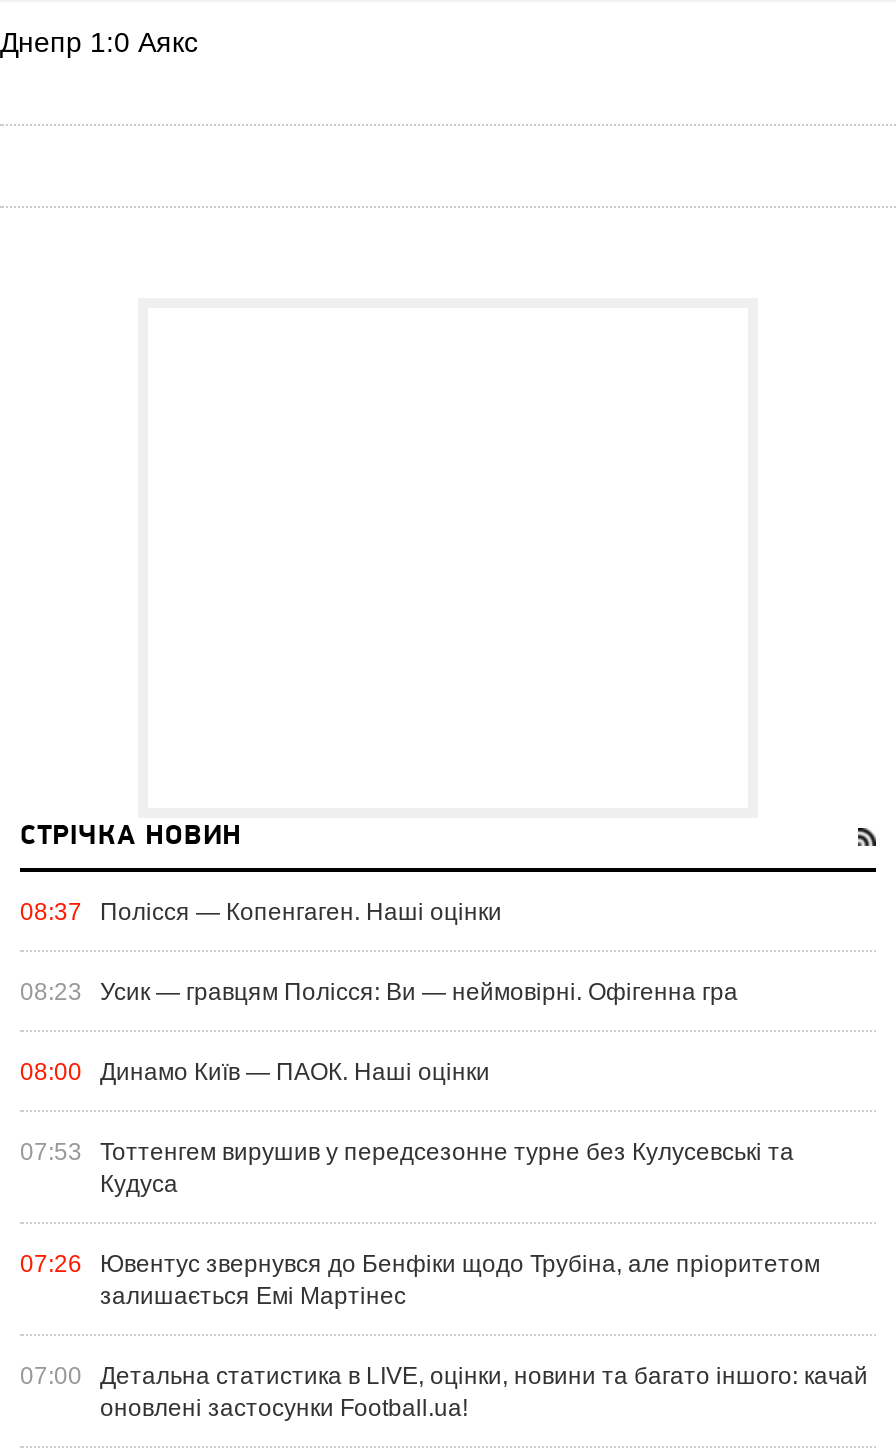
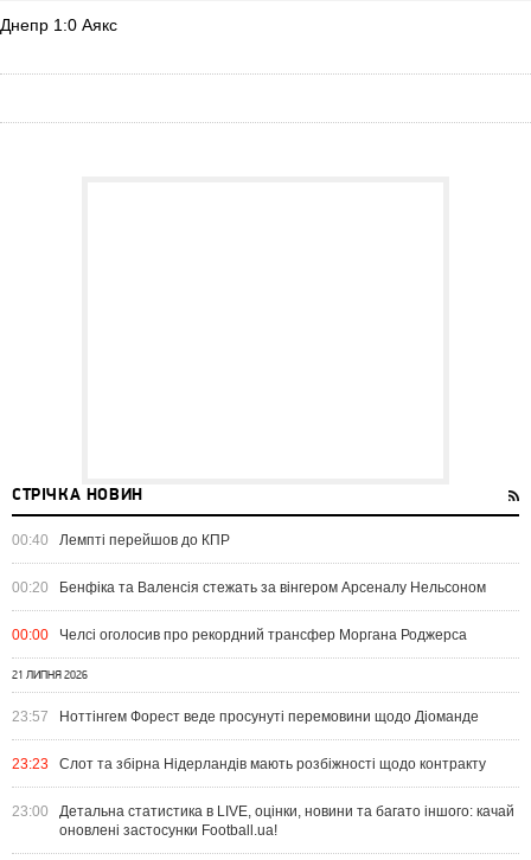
[20,898,820,1390] 08:37 | Полісся — Копенгаген. Наші оцінки | 08:23 | Усик — гравцям Полісся: Ви — неймовірні. Офігенна гра | 08:00 | Динамо Київ — ПАОК. Наші оцінки | 07:53 | Тоттенгем вирушив у передсезонне турне без Кулусевські та | Кудуса | 07:26 | Ювентус звернувся до Бенфіки щодо Трубіна, але пріоритетом | залишається Емі Мартінес | 07:00 -> [12,532,486,820] 00:40 | Лемпті перейшов до КПР | 00:20 | Бенфіка та Валенсія стежать за вінгером Арсеналу Нельсоном | 00:00 | Челсі оголосив про рекордний трансфер Моргана Роджерса | 21 ЛИПНЯ 2026 | 23:57 | Ноттінгем Форест веде просунуті перемовини щодо Діоманде | 23:23 | Слот та збірна Нідерландів мають розбіжності щодо контракту | 23:00

